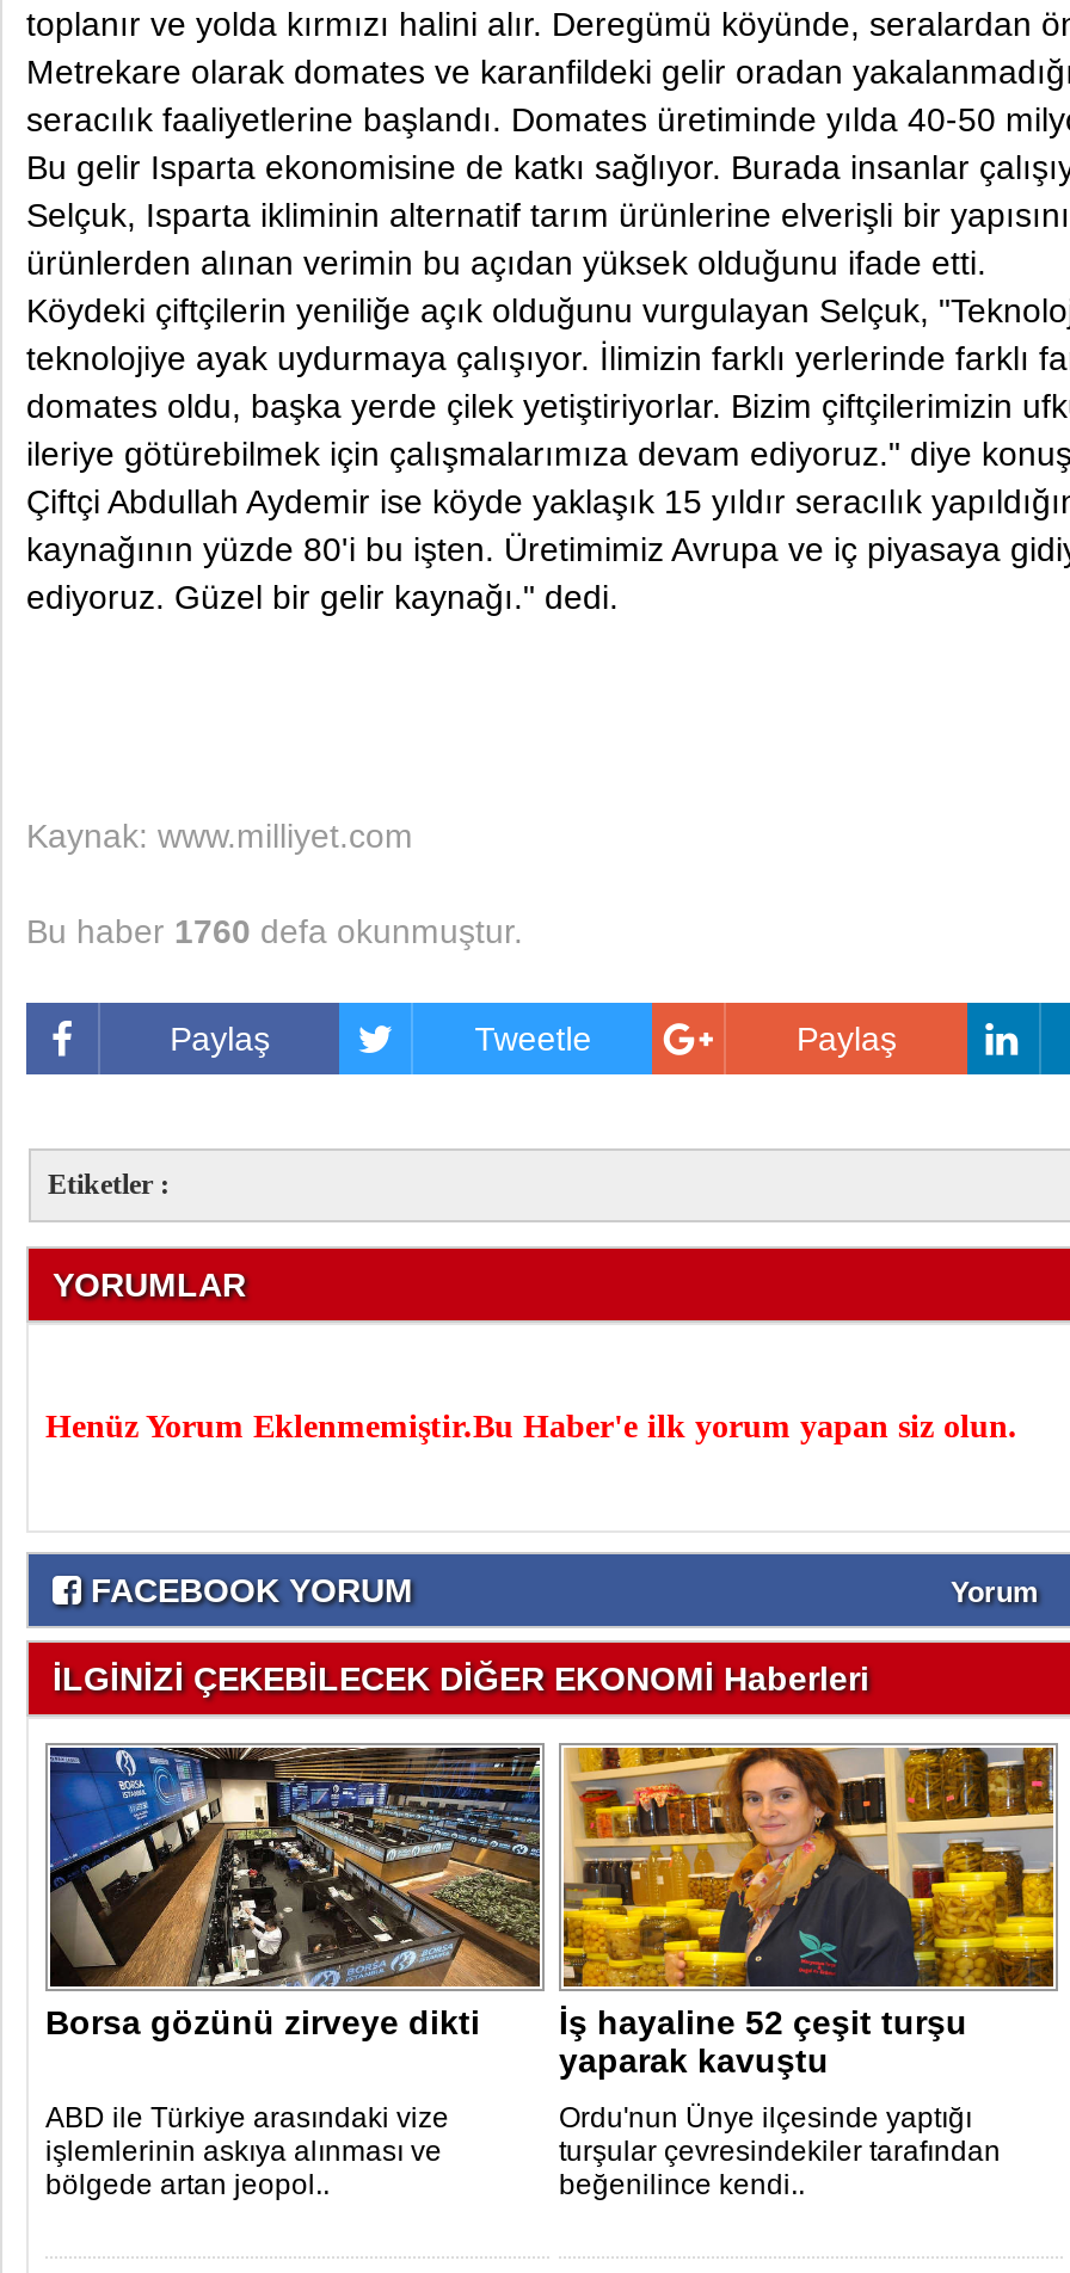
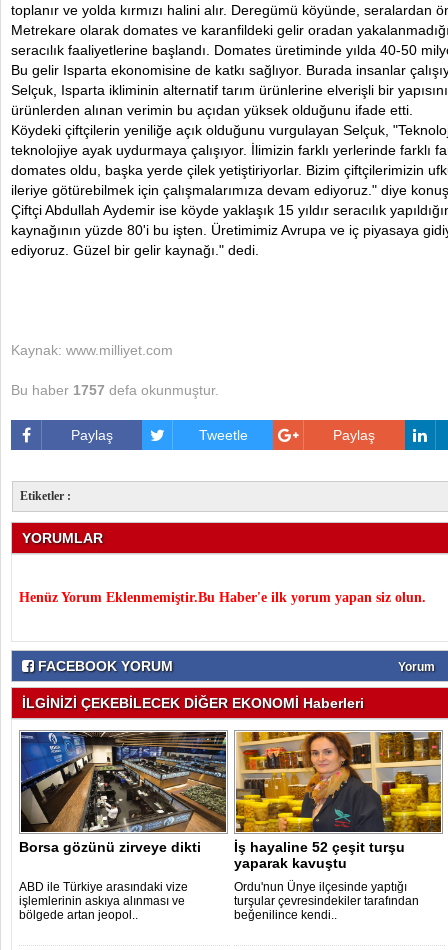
[26,912,523,950] Bu haber 1760 defa okunmuştur. -> [11,382,219,398] Bu haber 1757 defa okunmuştur.

